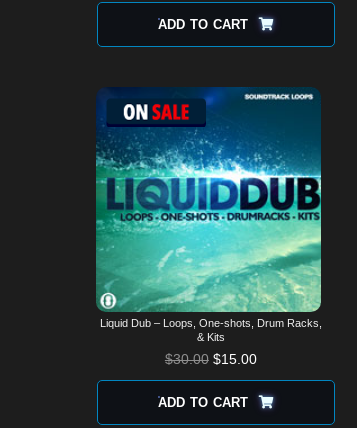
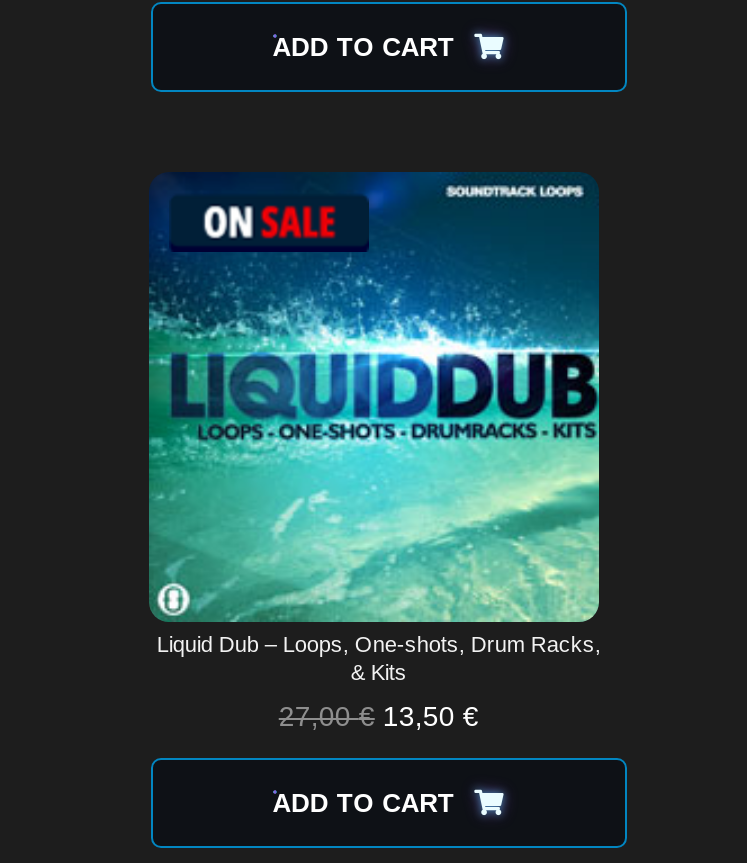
[165,350,257,366] $30.00 $15.00 -> [279,699,479,731] 27,00€ 13,50 €

